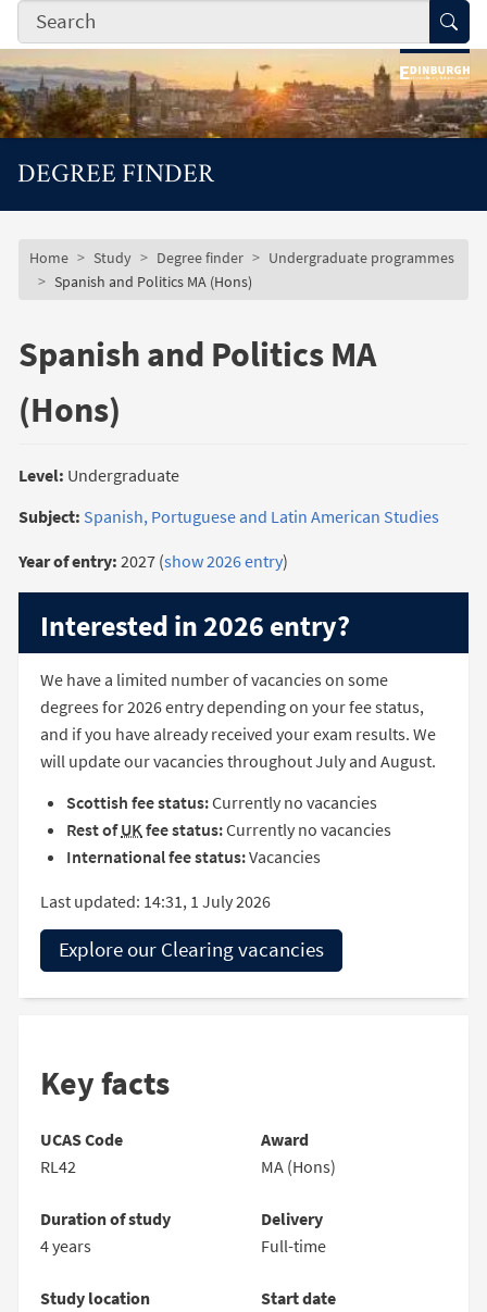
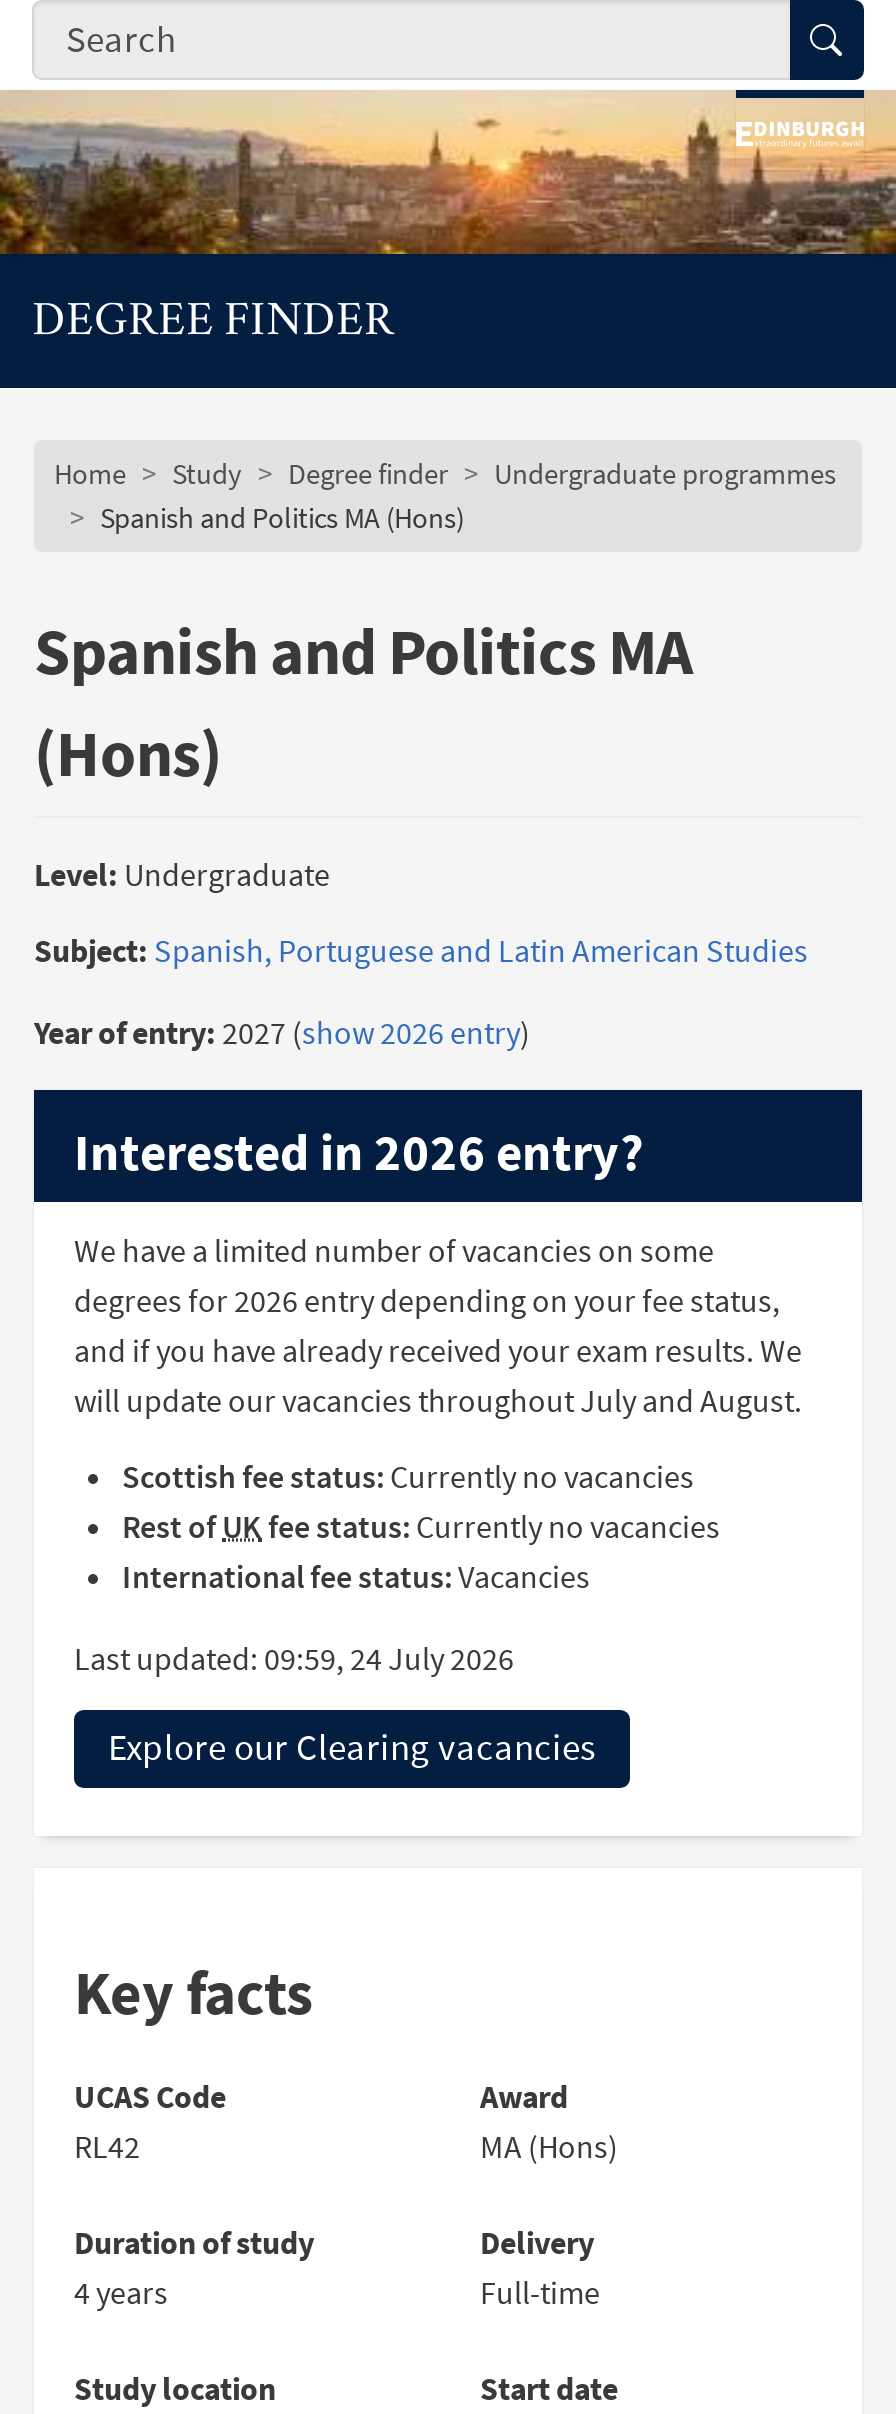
[40,890,271,912] Last updated: 14:31, 1 July 2026 -> [74,1637,514,1677] Last updated: 09:59, 24 July 2026

